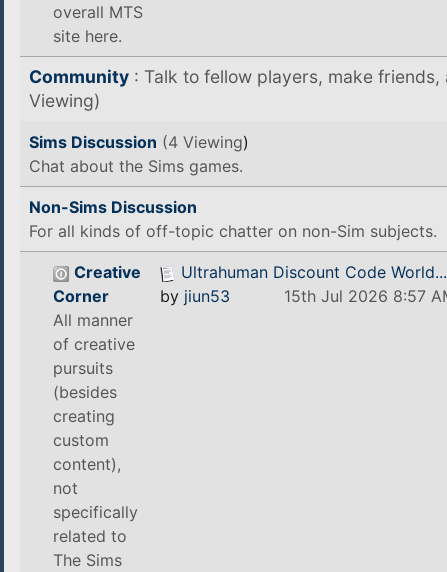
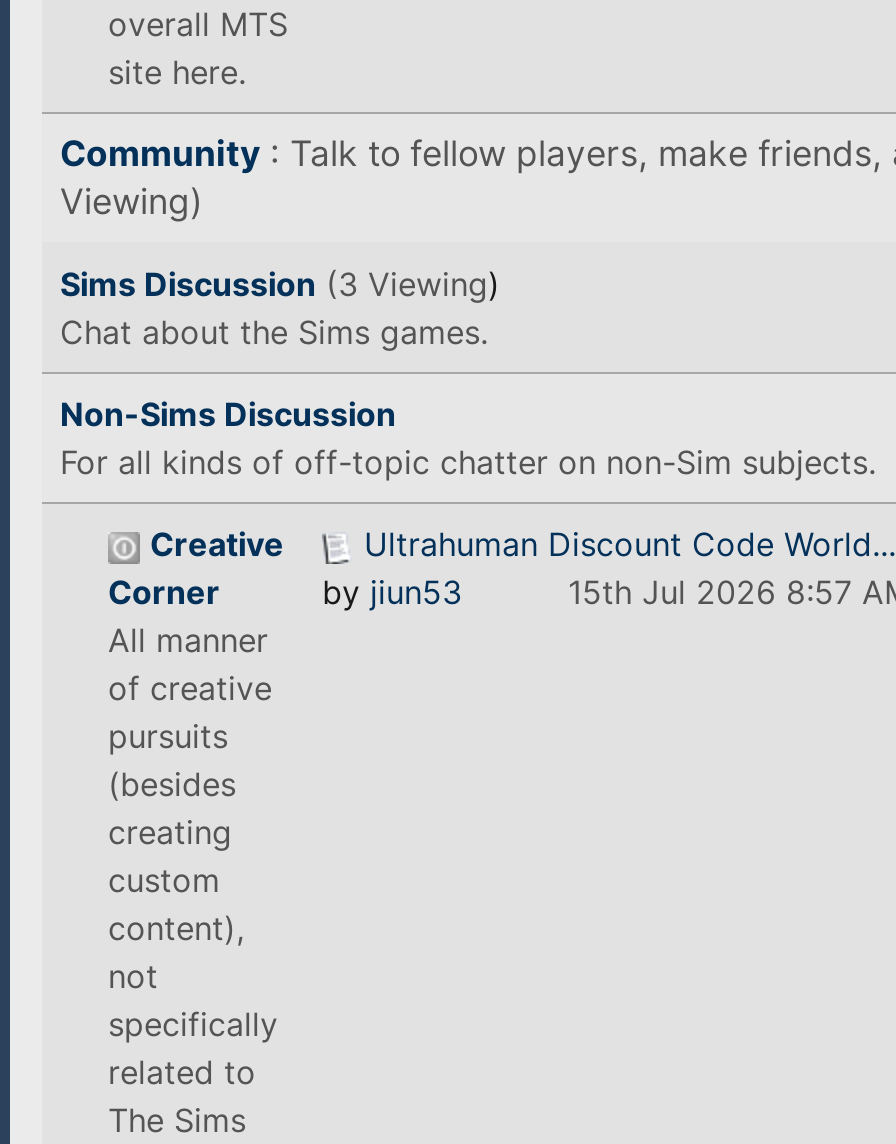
[29,132,249,152] Sims Discussion (4 Viewing) -> [60,264,500,304] Sims Discussion (3 Viewing)

